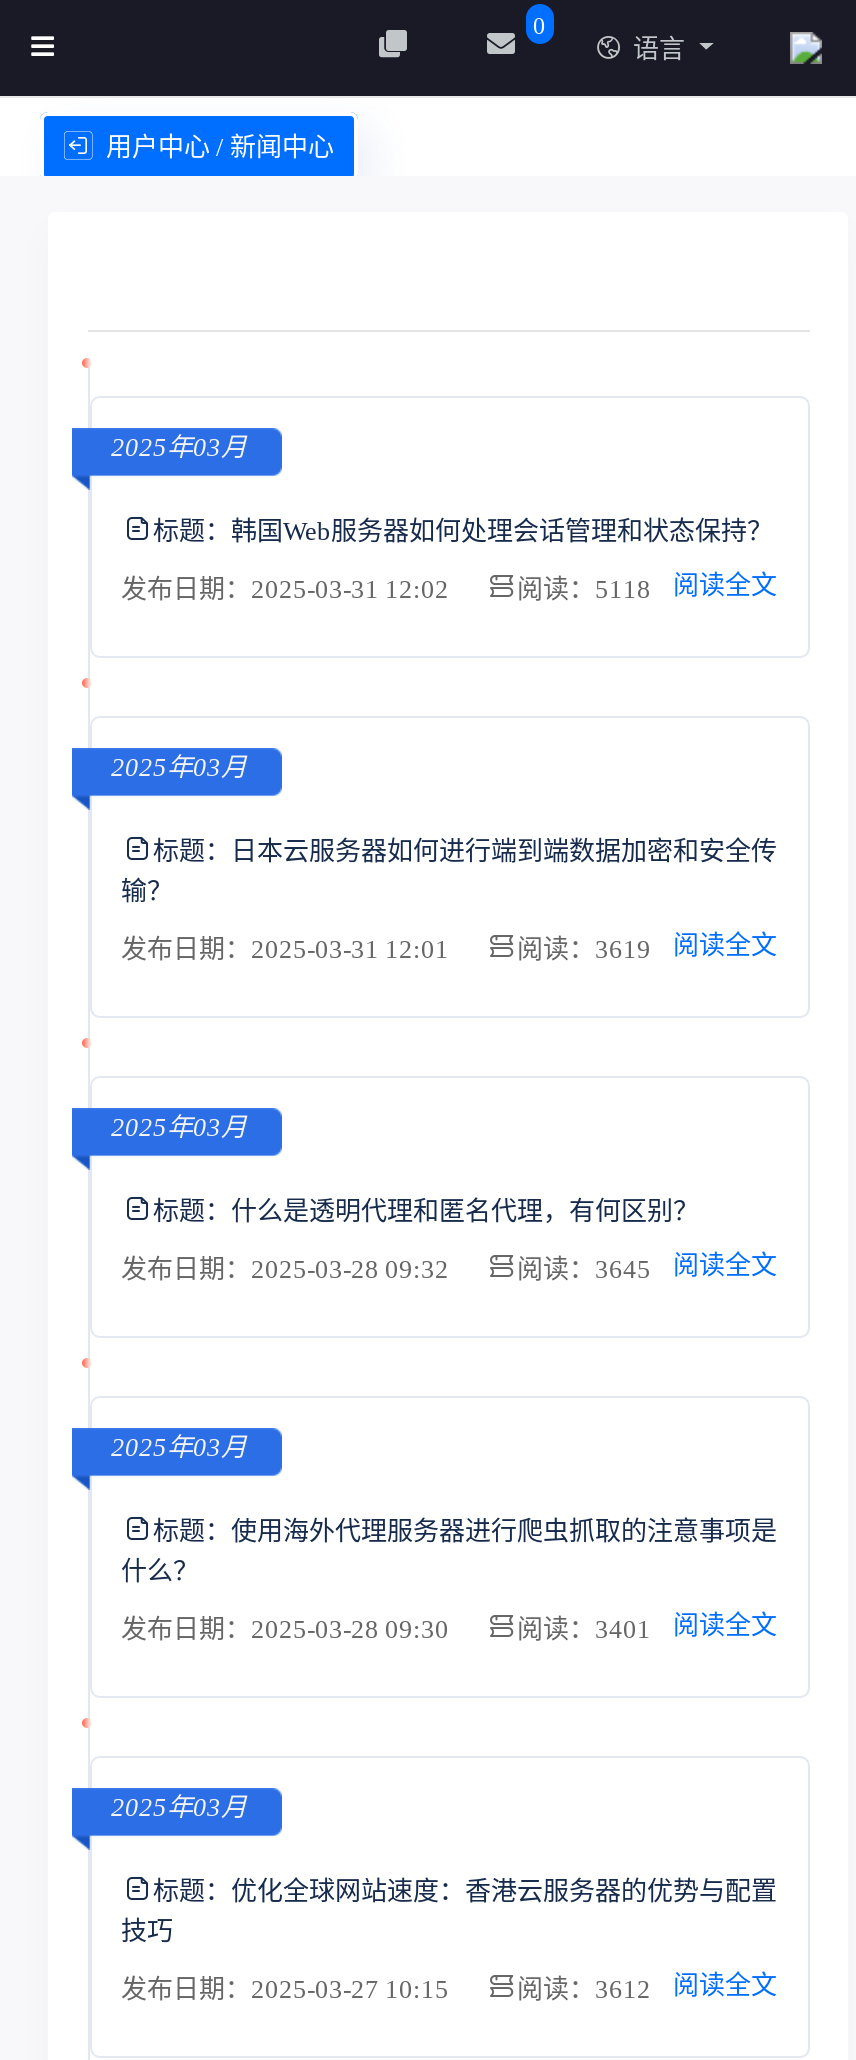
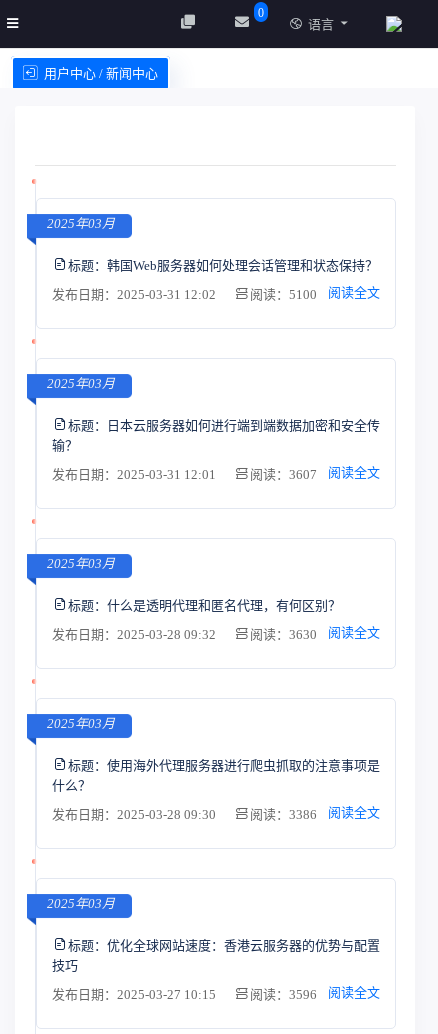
[517,570,777,604] 阅读：5118 阅读全文 -> [249,285,379,302] 阅读：5100 阅读全文
[517,930,777,964] 阅读：3619 阅读全文 -> [249,465,379,482] 阅读：3607 阅读全文
[517,1250,777,1284] 阅读：3645 阅读全文 -> [249,625,379,642] 阅读：3630 阅读全文
[517,1610,777,1644] 阅读：3401 阅读全文 -> [249,805,379,822] 阅读：3386 阅读全文
[517,1970,777,2004] 阅读：3612 阅读全文 -> [249,985,379,1002] 阅读：3596 阅读全文

